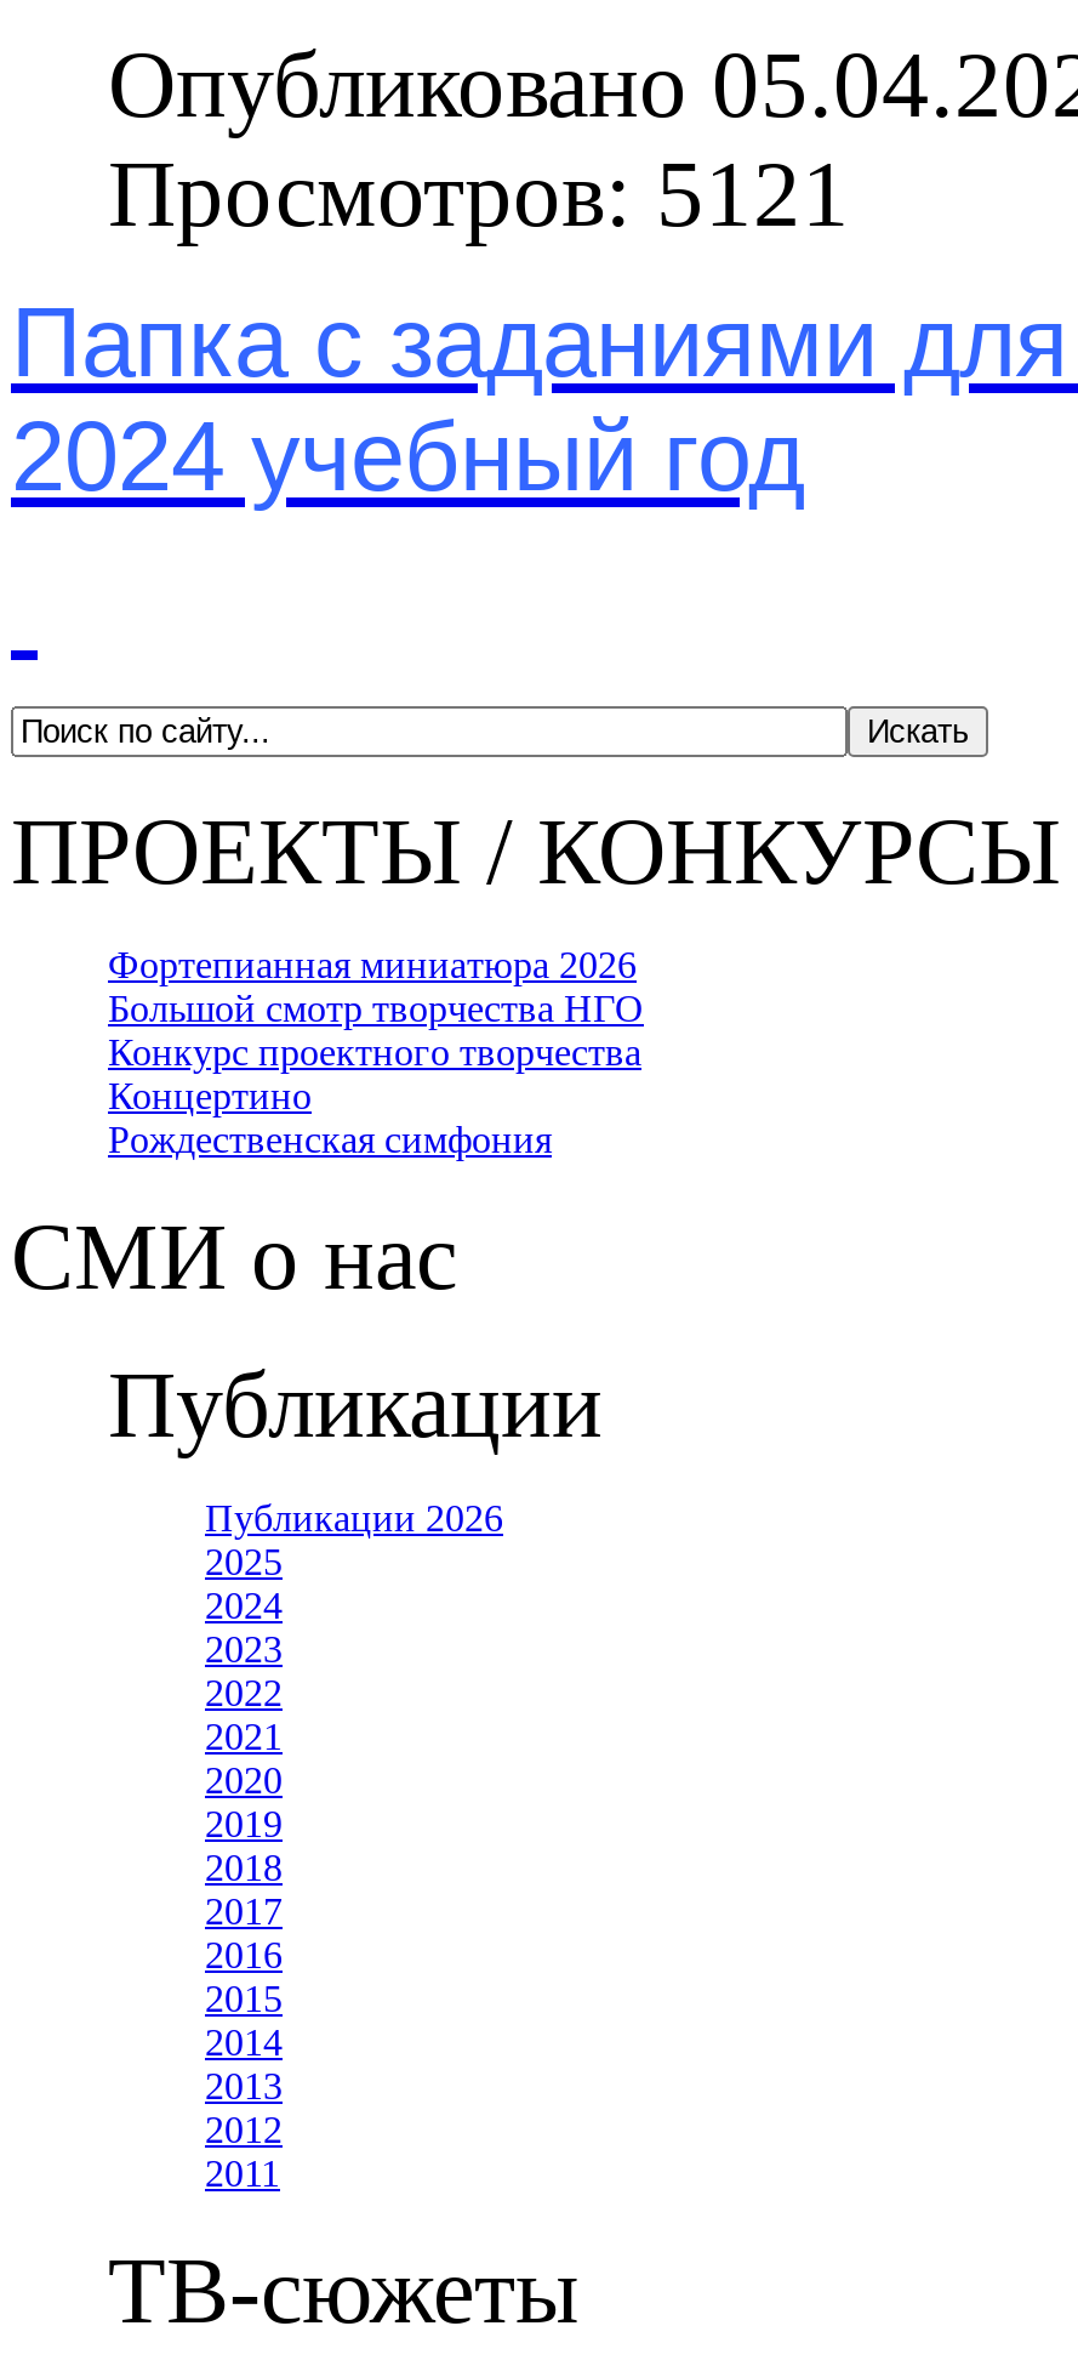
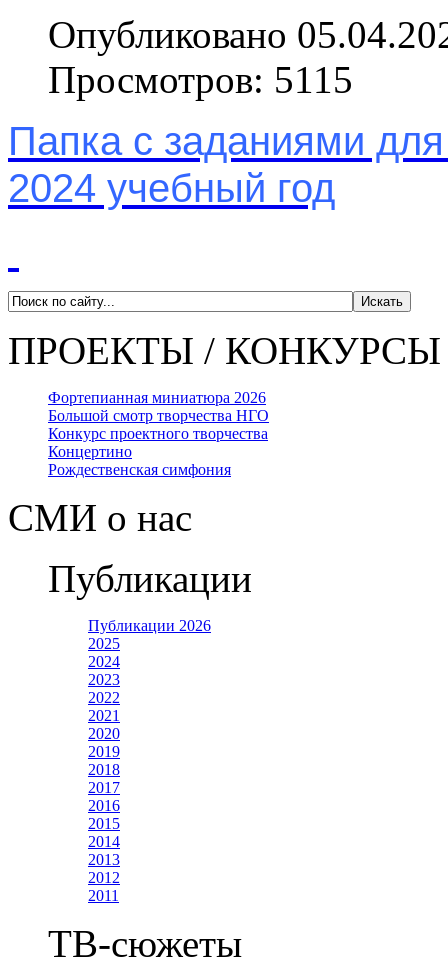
[108,140,850,244] Просмотров: 5121 -> [48,58,353,101] Просмотров: 5115

